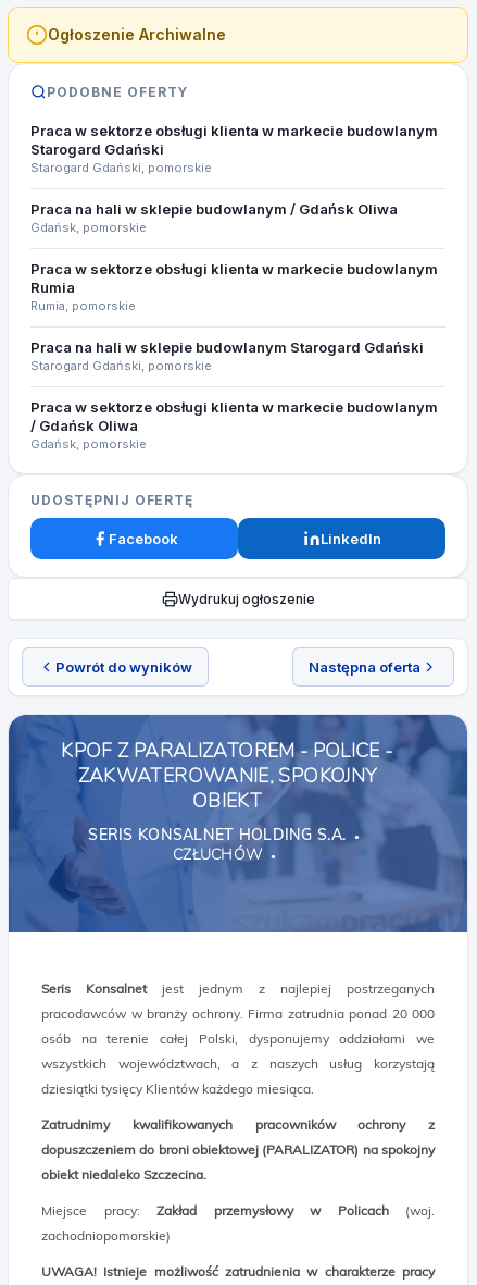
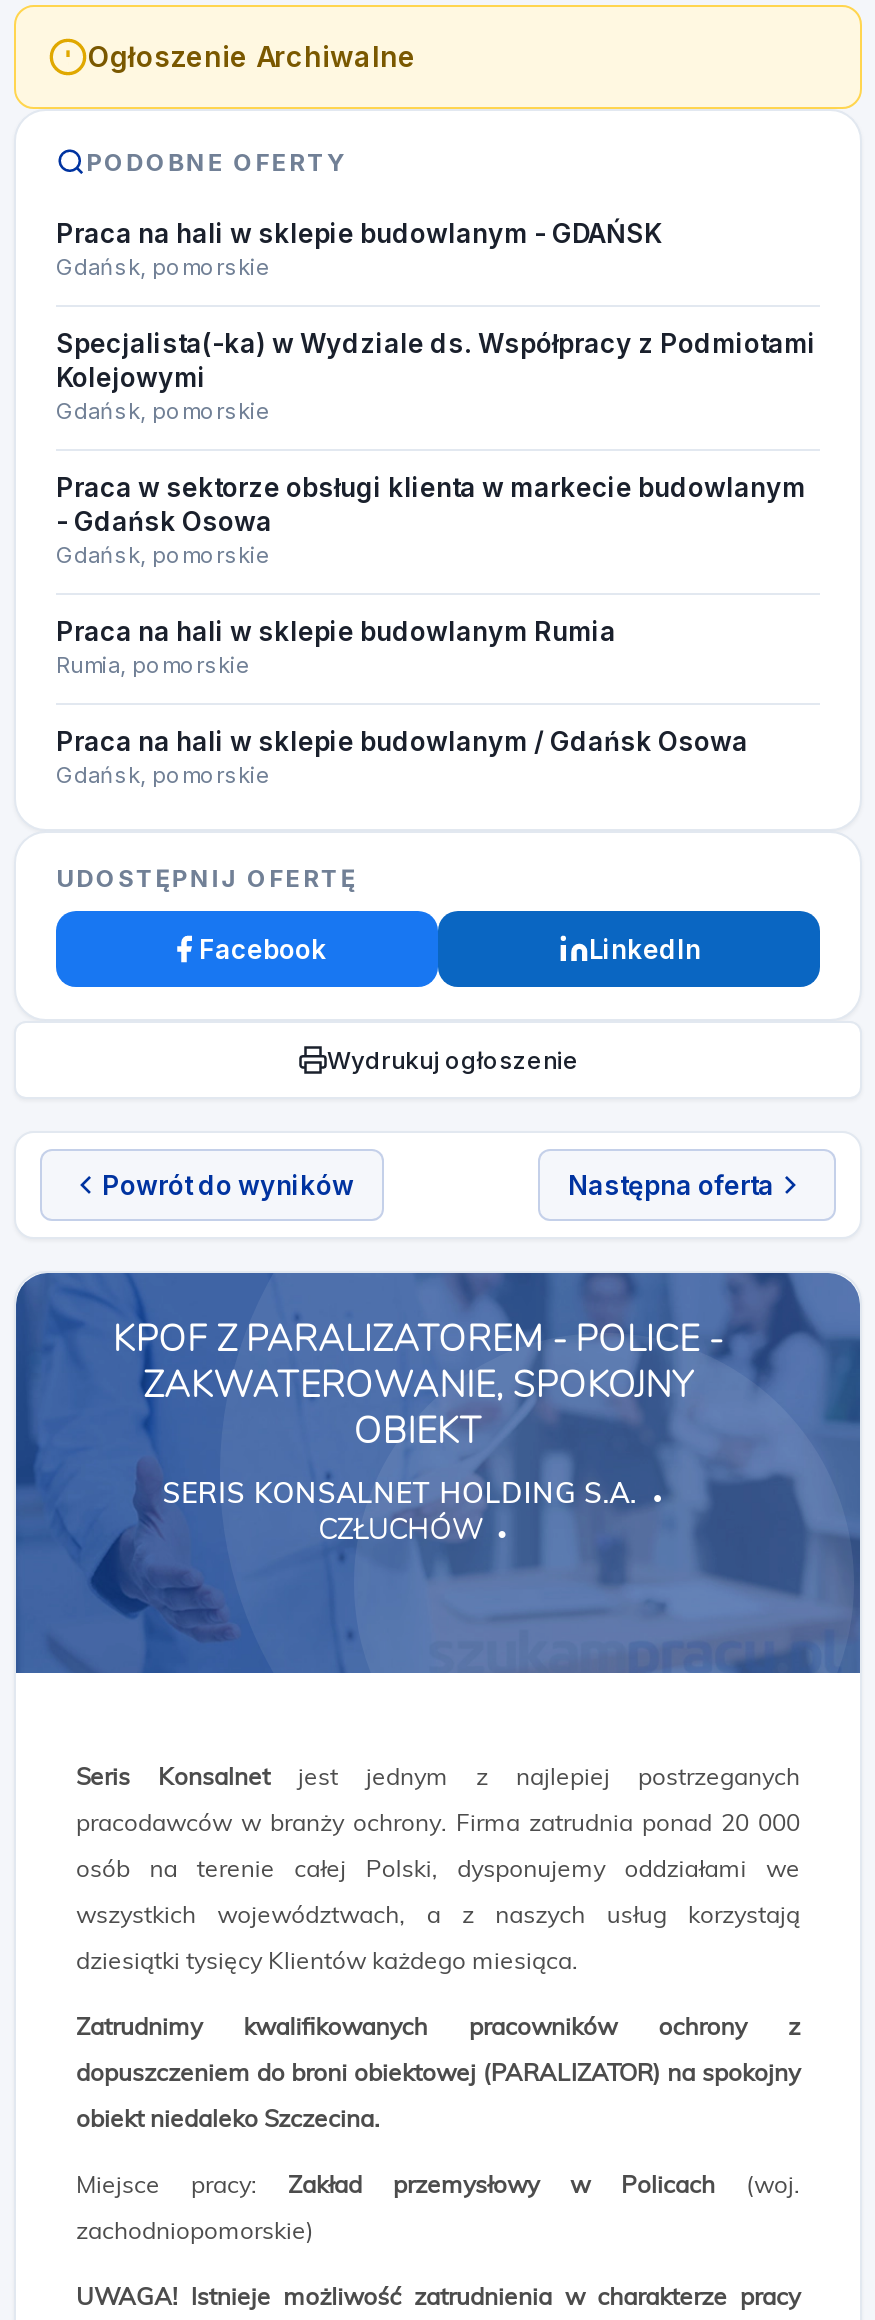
[30,122,438,175] Praca w sektorze obsługi klienta w markecie budowlanym | Starogard Gdański | Starogard Gdański, pomorskie -> [56,217,662,281] Praca na hali w sklepie budowlanym - GDAŃSK | Gdańsk, pomorskie
[30,200,398,218] Praca na hali w sklepie budowlanym / Gdańsk Oliwa -> [56,327,816,393] Specjalista(-ka) w Wydziale ds. Współpracy z Podmiotami | Kolejowymi
[30,279,75,296] Rumia -> [56,505,616,647] - Gdańsk Osowa | Gdańsk, pomorskie | Praca na hali w sklepie budowlanym Rumia
moved [30,298,136,313] -> [56,651,250,679]: Rumia, pomorskie
[30,338,438,434] Praca na hali w sklepie budowlanym Starogard Gdański | Starogard Gdański, pomorskie | Praca w sektorze obsługi klienta w markecie budowlanym | / Gdańsk Oliwa -> [56,725,748,757] Praca na hali w sklepie budowlanym / Gdańsk Osowa

